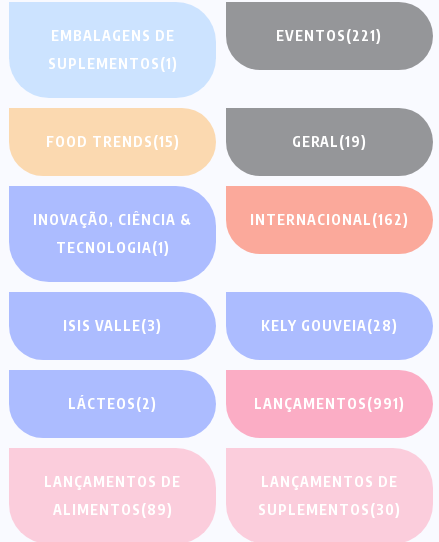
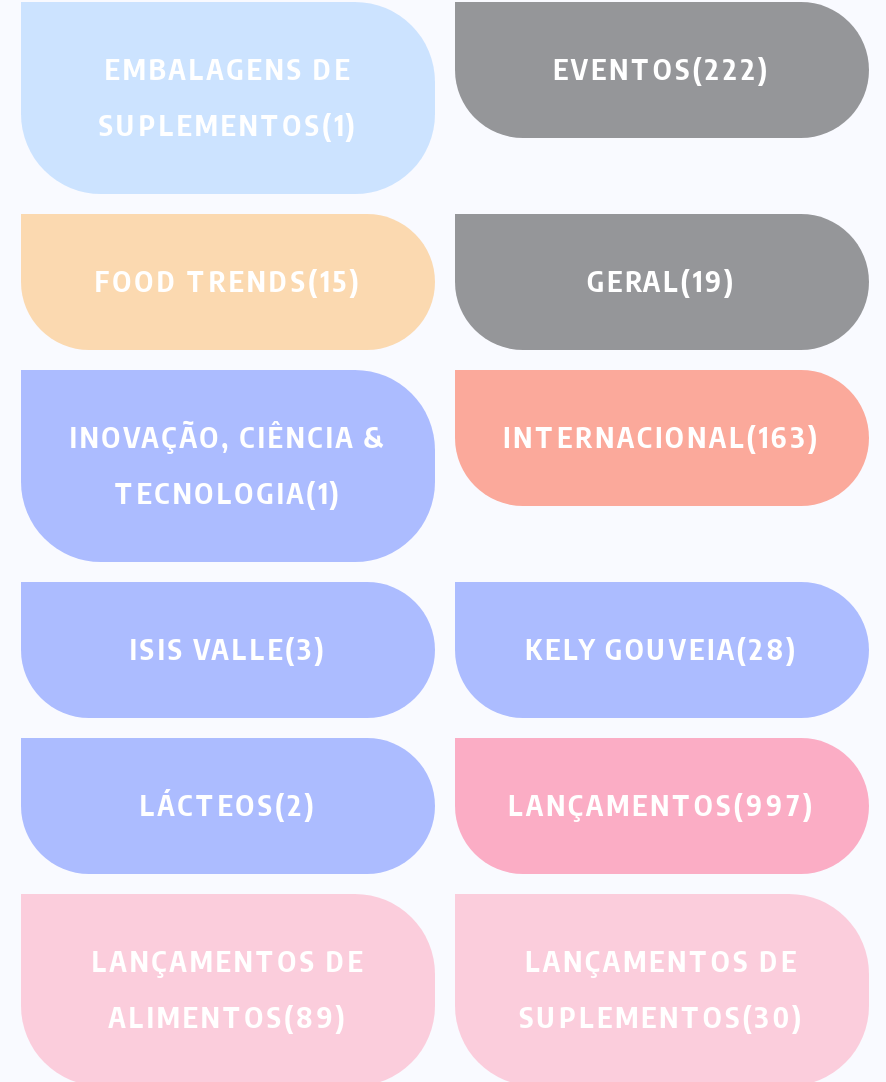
[276,27,382,44] EVENTOS(221) -> [553,52,771,86] EVENTOS(222)
[250,211,409,228] INTERNACIONAL(162) -> [503,420,821,454] INTERNACIONAL(163)
[254,395,405,412] LANÇAMENTOS(991) -> [508,788,816,822] LANÇAMENTOS(997)

